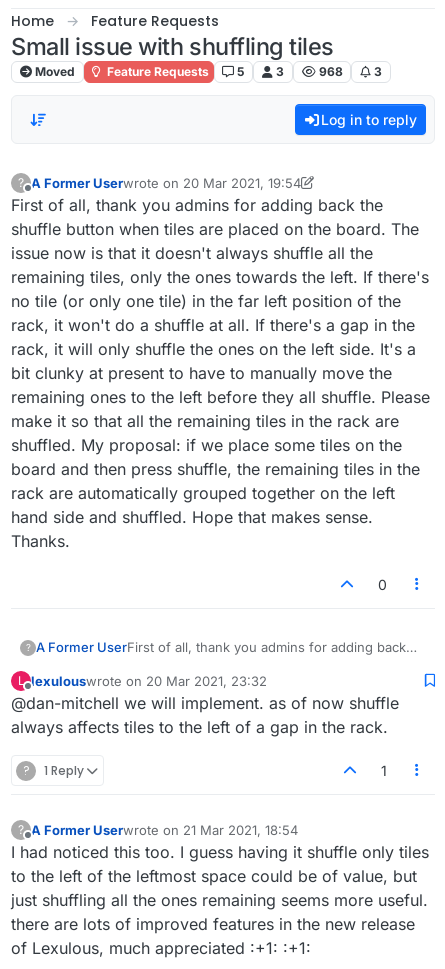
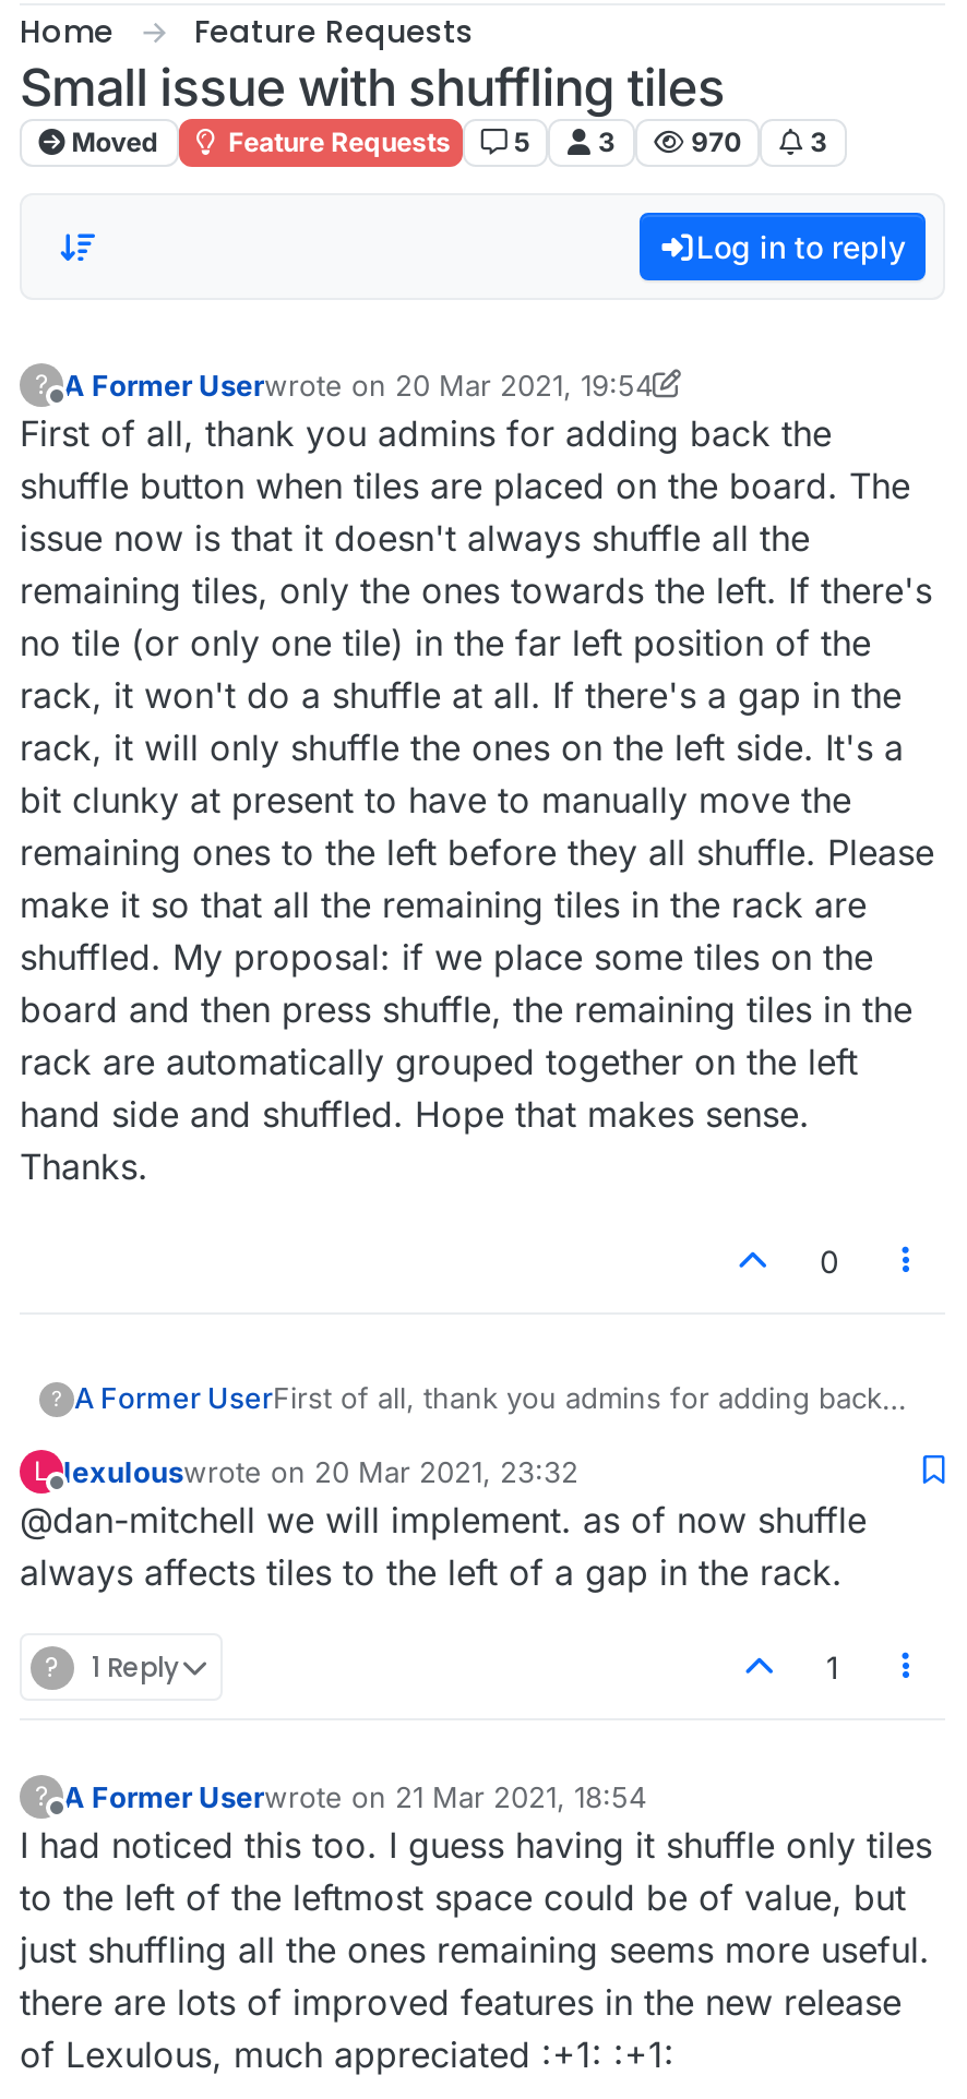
[319,64,343,79] 968 -> [691,126,741,159] 970

